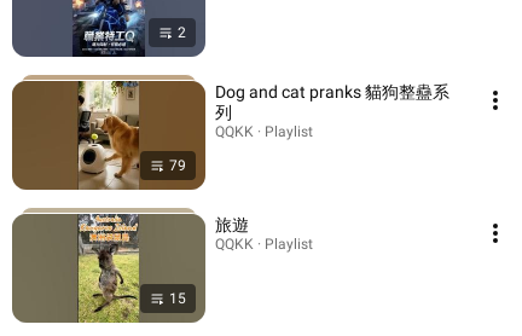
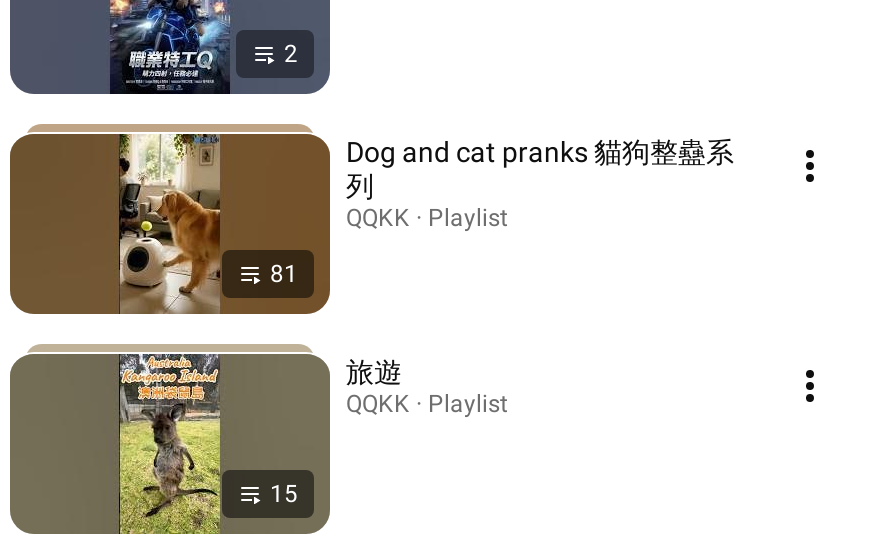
[169,158,186,175] 79 -> [270,261,298,289] 81

